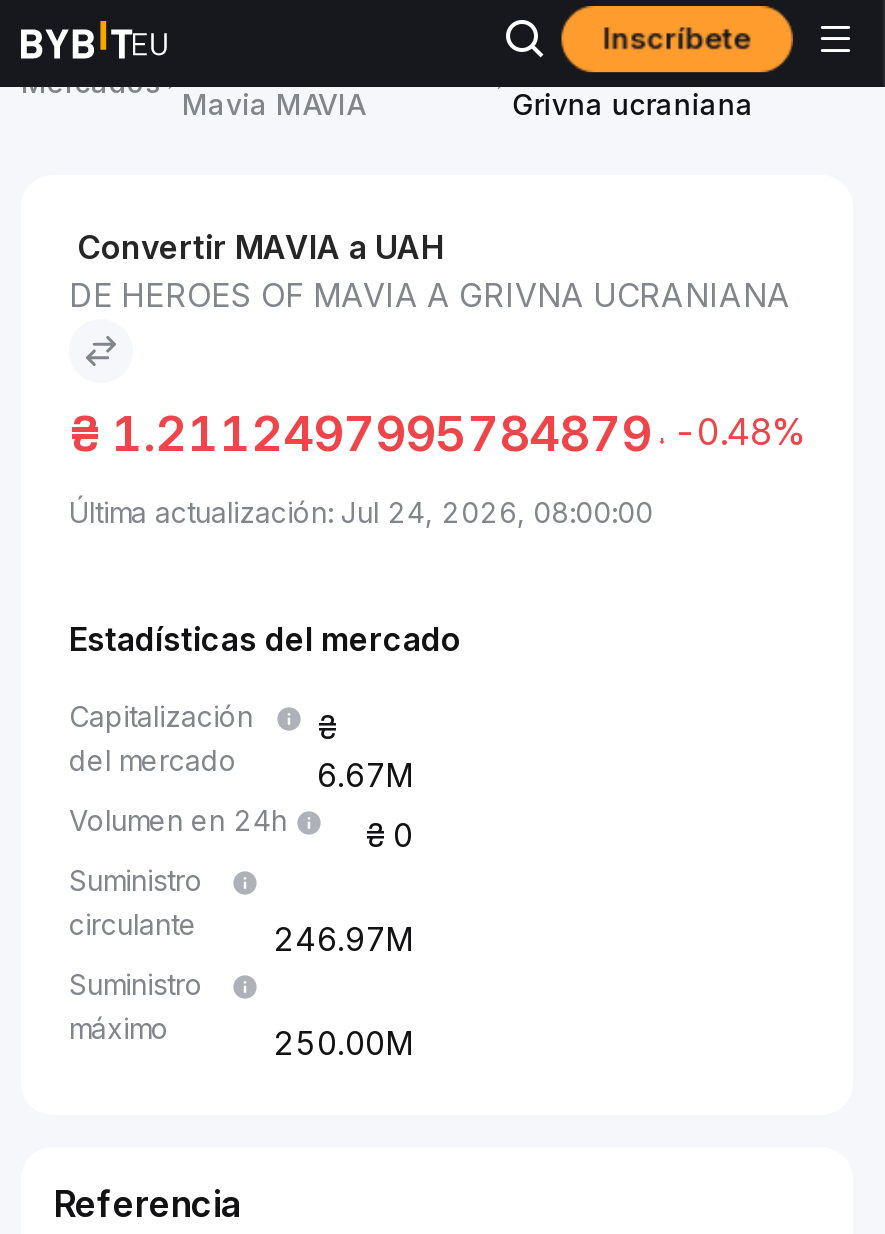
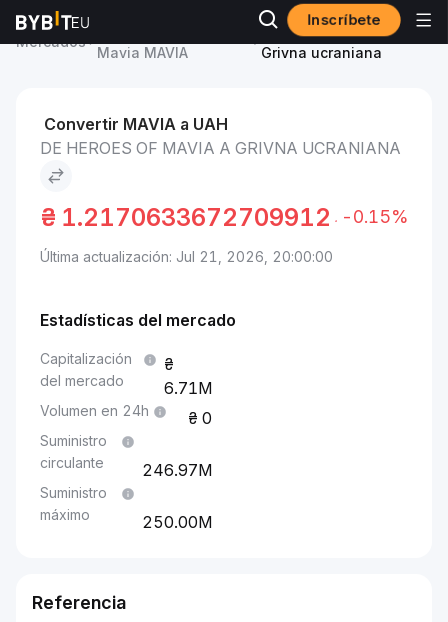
[69,405,805,463] ₴ 1.2112497995784879 -0.48% -> [40,203,408,232] ₴ 1.2170633672709912 -0.15%
[69,495,653,529] Última actualización: Jul 24, 2026, 08:00:00 -> [40,248,333,265] Última actualización: Jul 21, 2026, 20:00:00
[317,755,413,795] 6.67M -> [164,378,212,398] 6.71M

